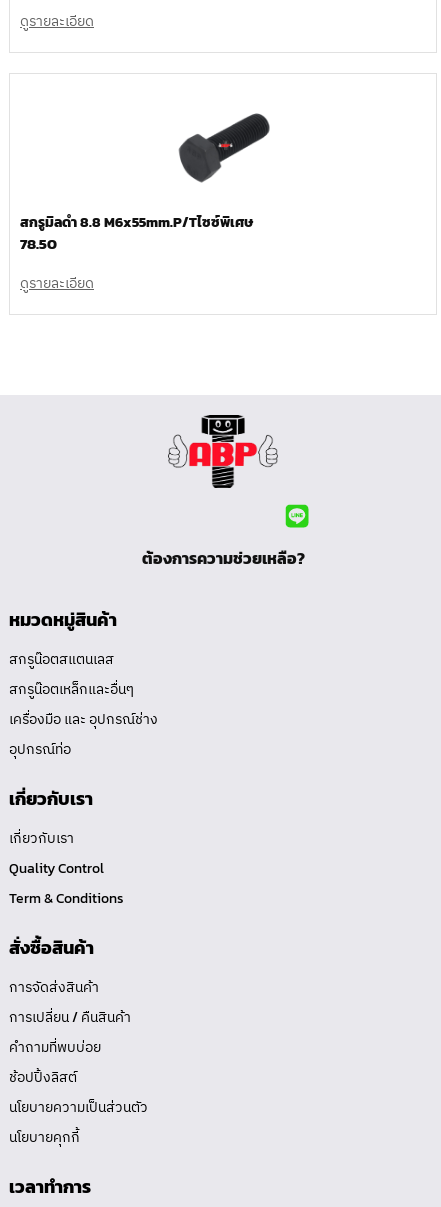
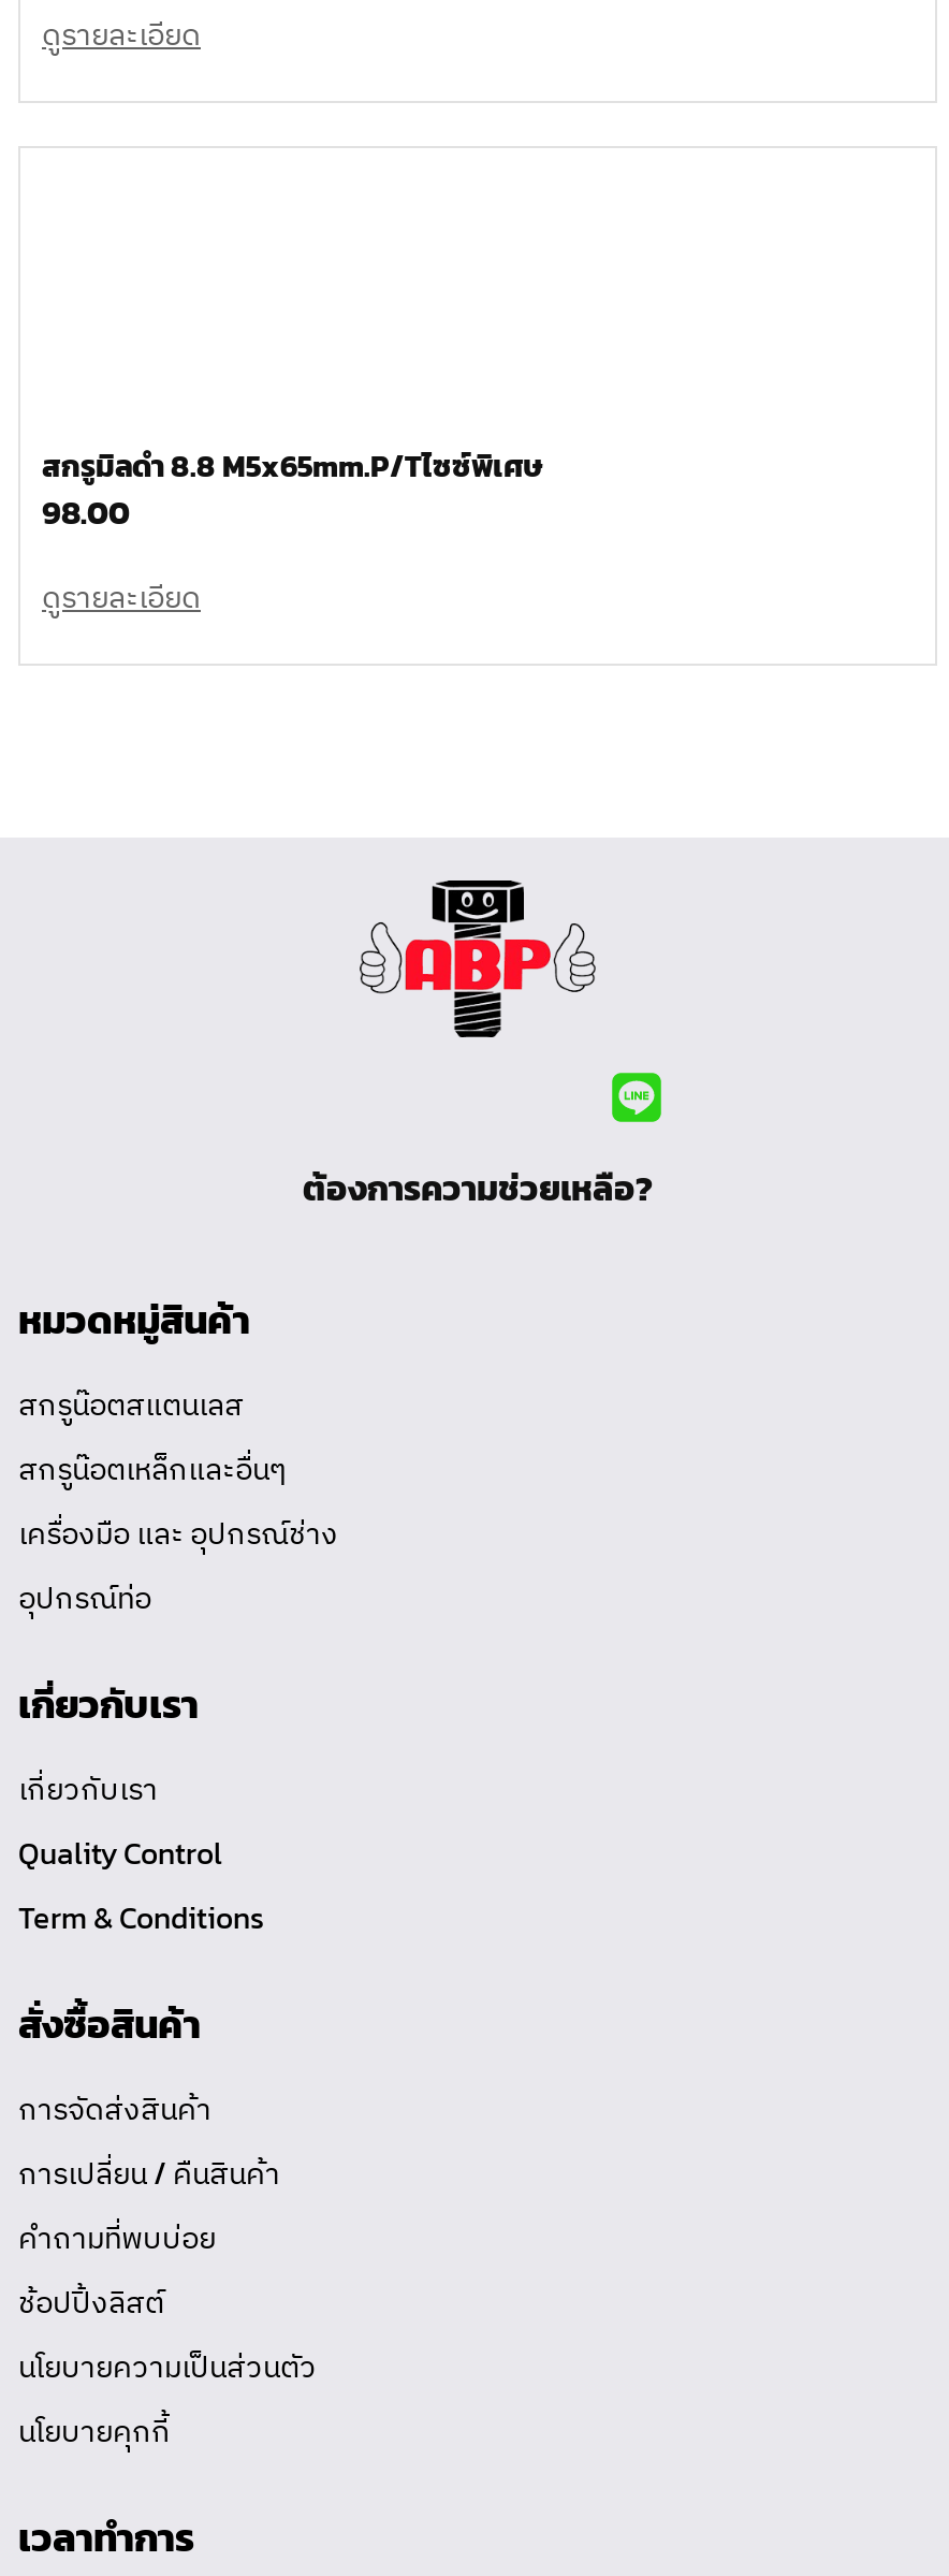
[178,113,271,183] [image] -> none
[20,212,253,233] สกรูมิลดำ 8.8 M6x55mm.P/Tไซซ์พิเศษ -> [42,445,542,491] สกรูมิลดำ 8.8 M5x65mm.P/Tไซซ์พิเศษ
[20,232,57,255] 78.50 -> [42,488,130,538] 98.00

